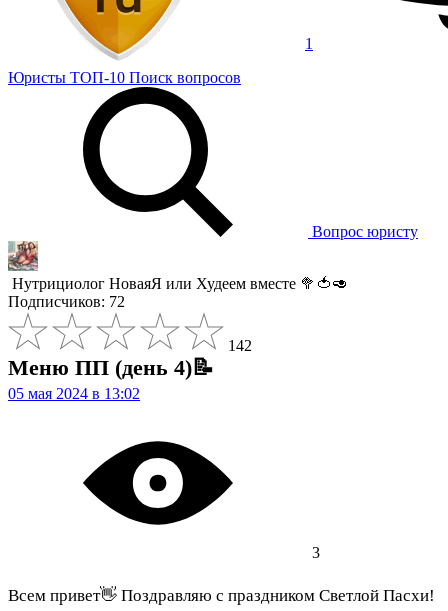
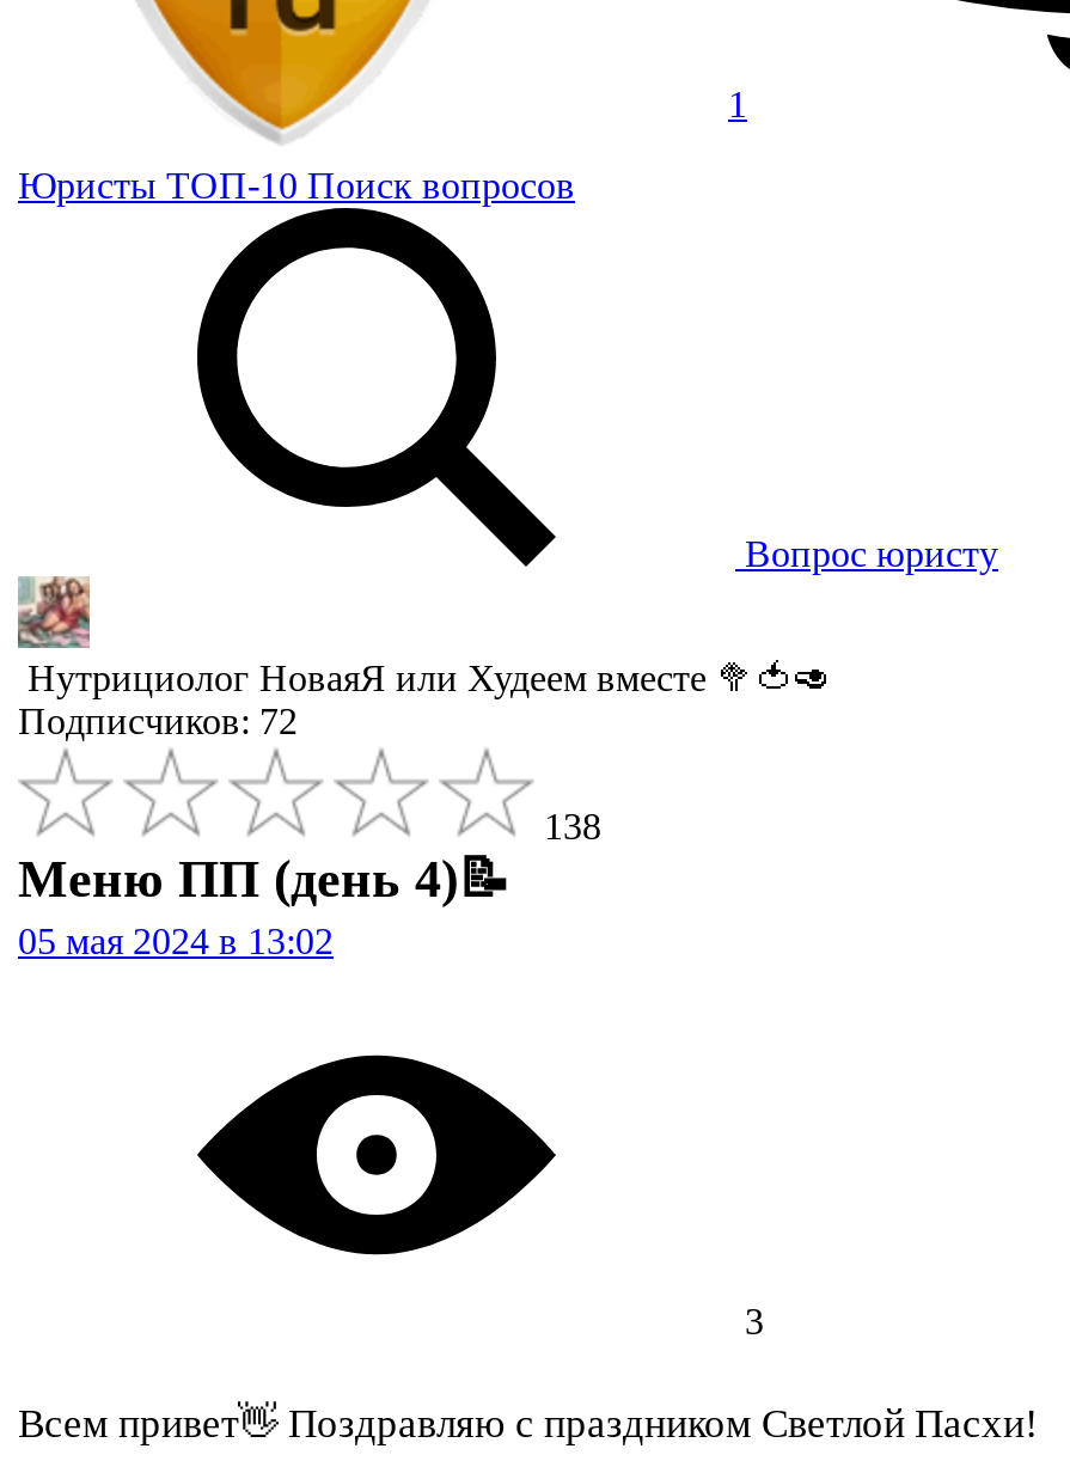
[228,337,252,354] 142 -> [544,806,601,846] 138

